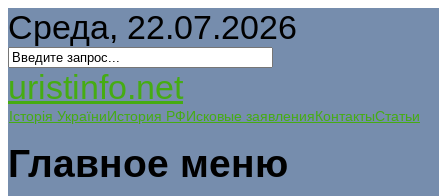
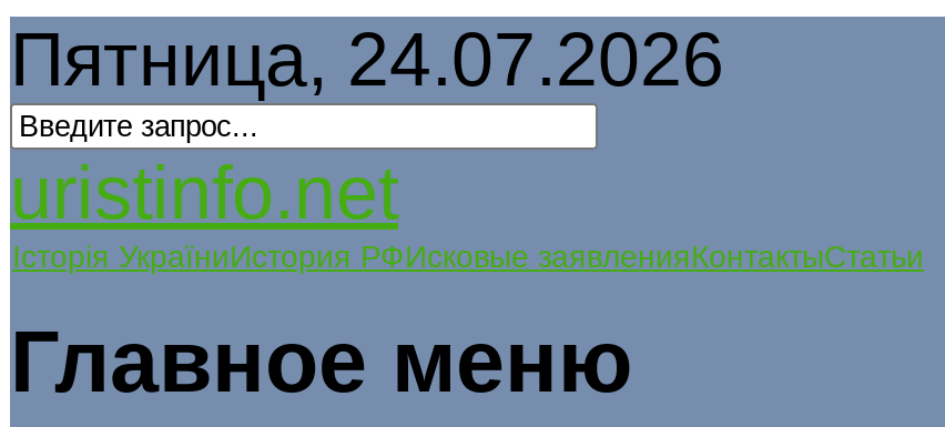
[8,8,297,46] Среда, 22.07.2026 -> [10,17,724,101] Пятница, 24.07.2026

